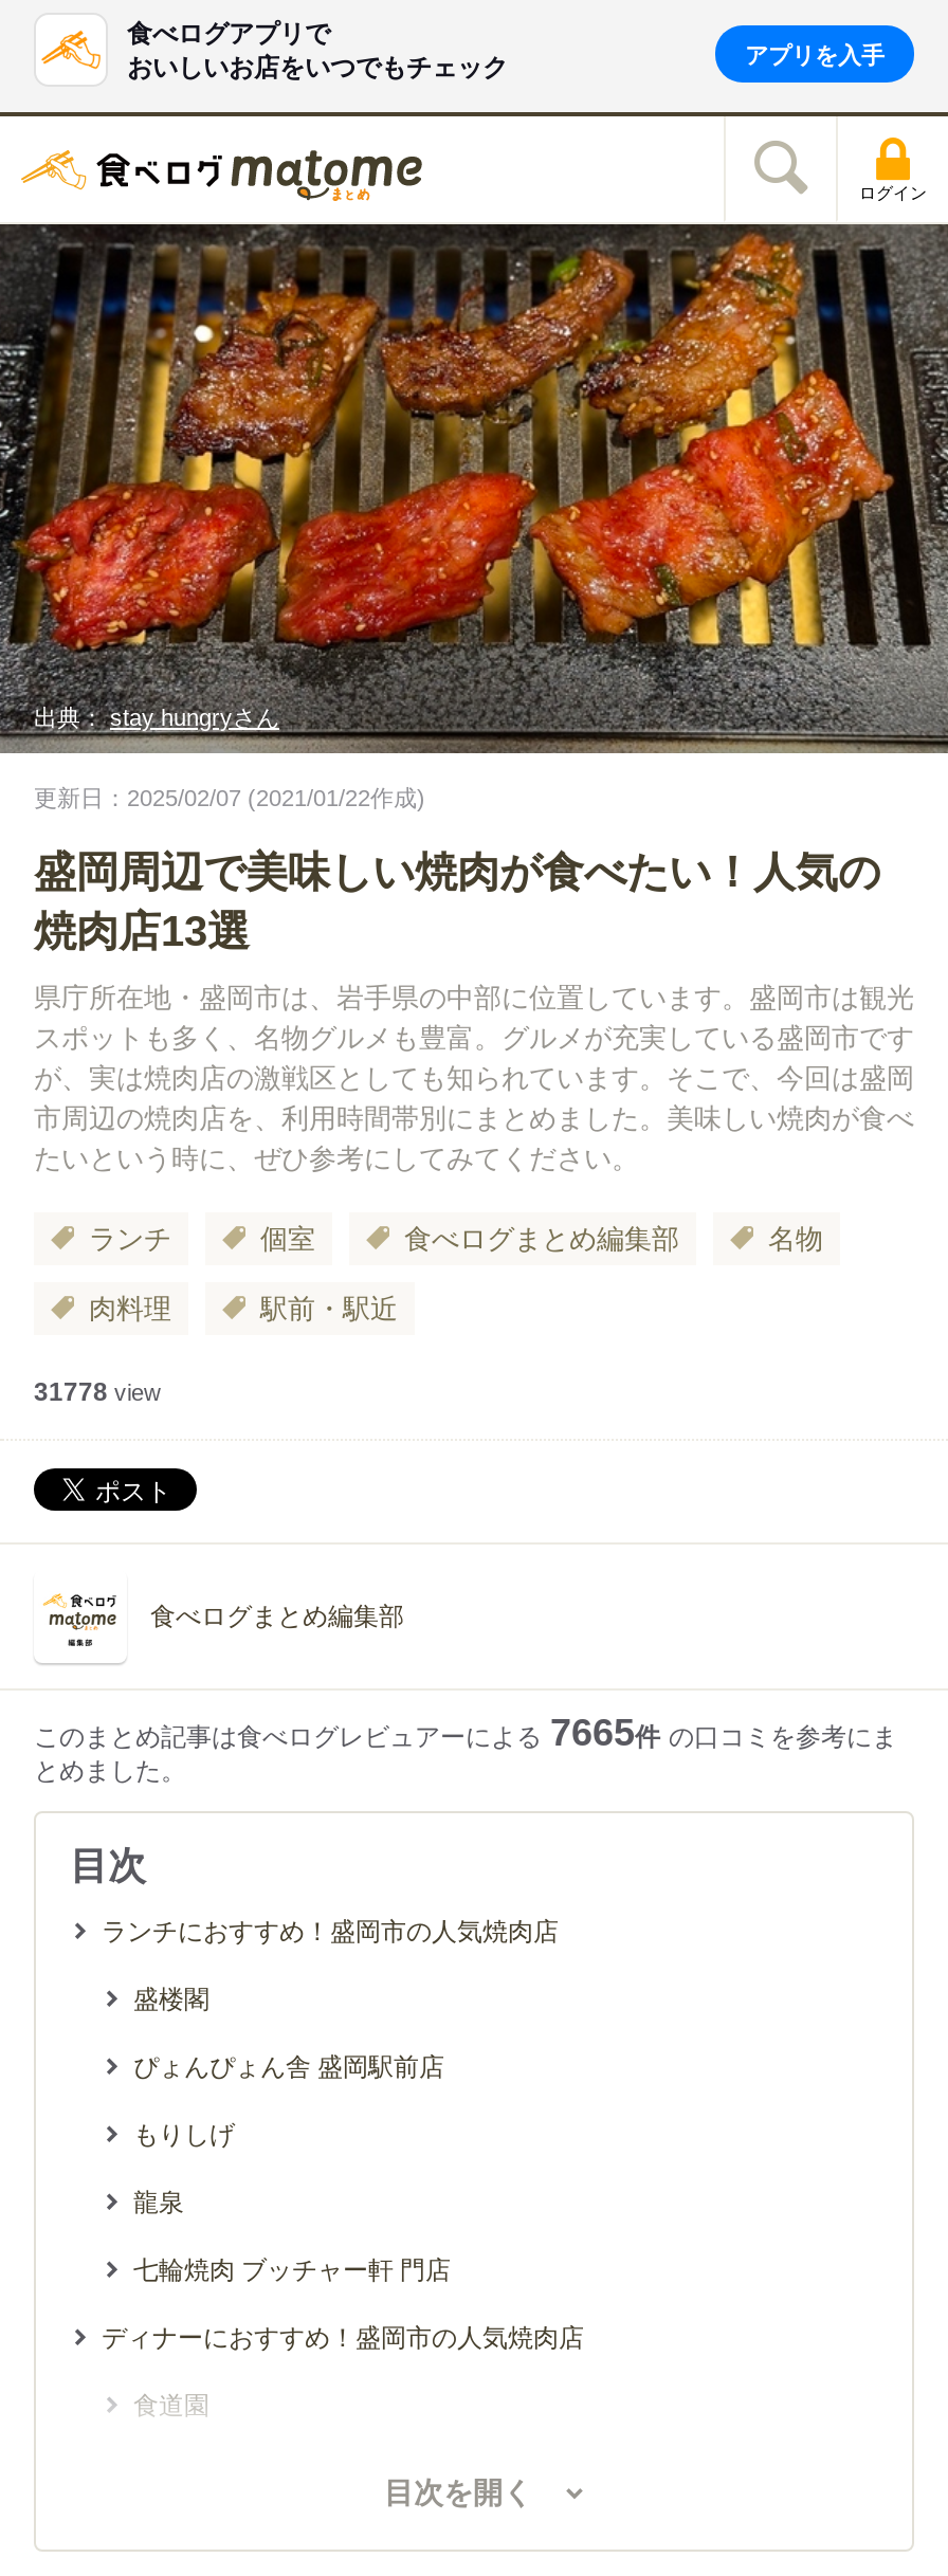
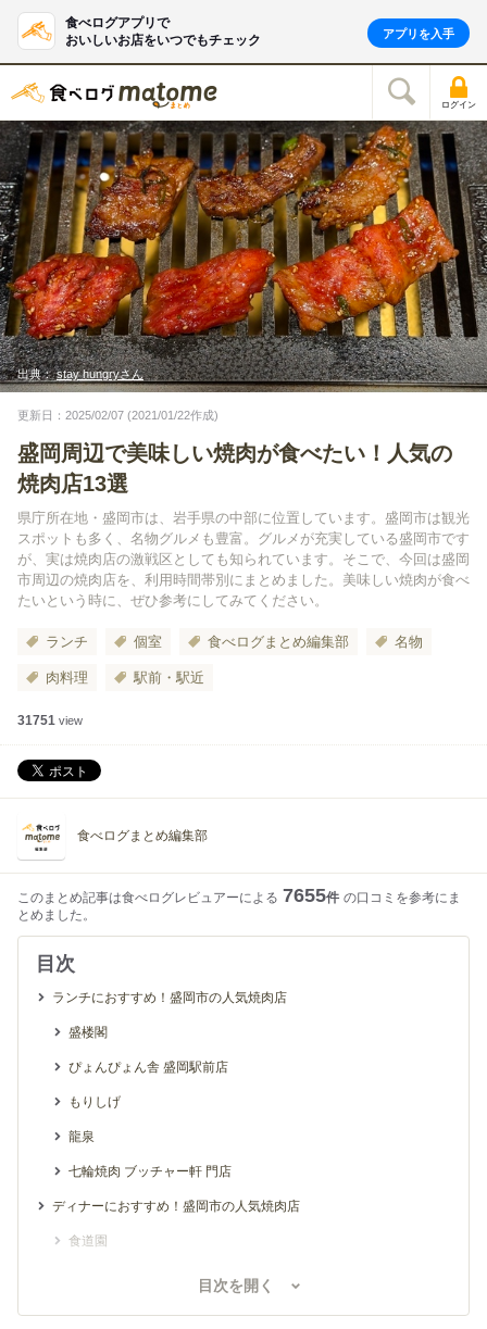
[34,1377,161,1407] 31778 view -> [17,713,83,728] 31751 view
[34,1712,897,1754] このまとめ記事は食べログレビュアーによる 7665件 の口コミを参考にま -> [17,885,461,906] このまとめ記事は食べログレビュアーによる 7655件 の口コミを参考にま

